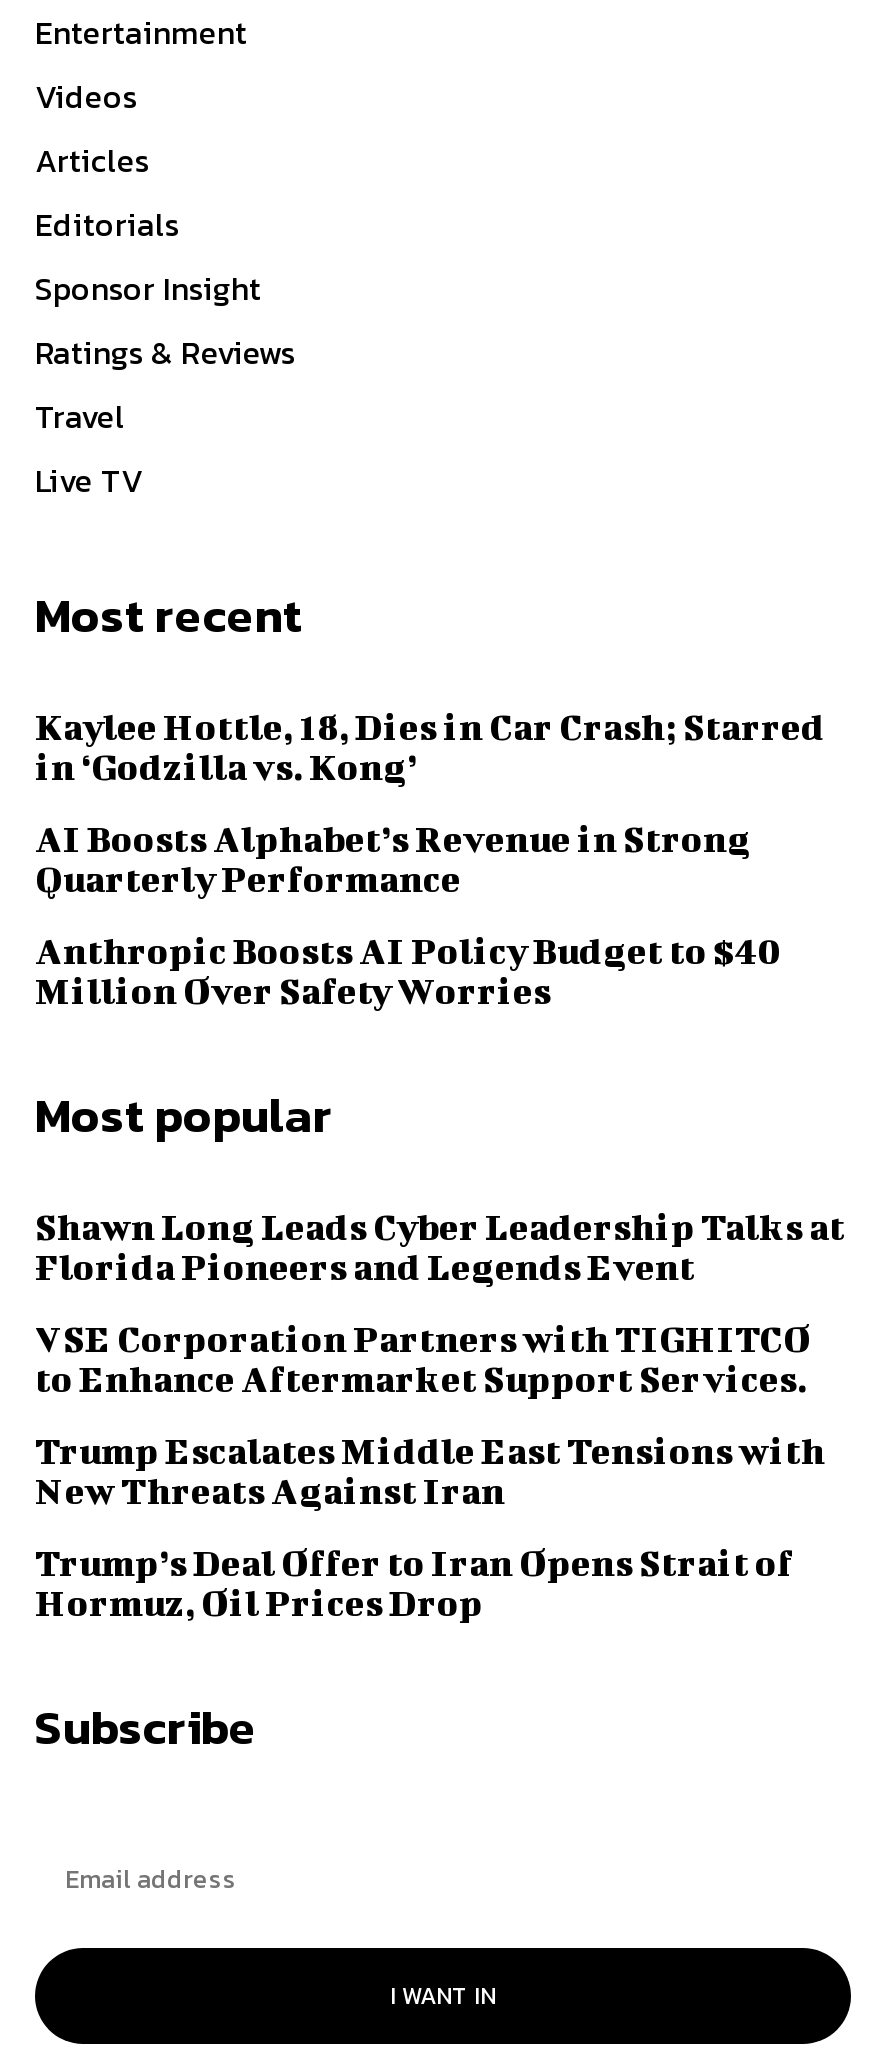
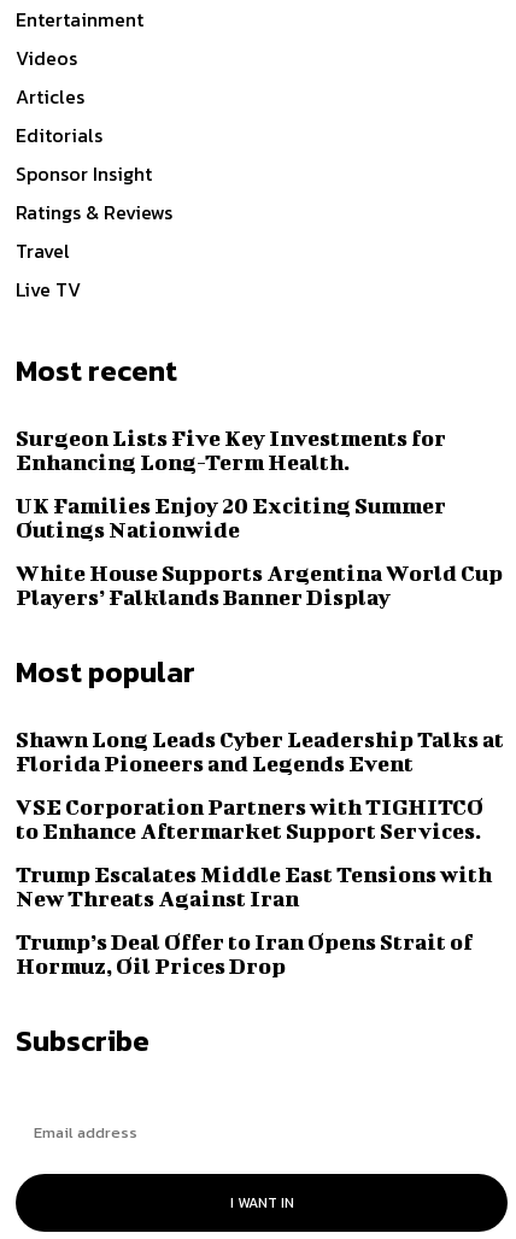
[35,706,825,788] Kaylee Hottle, 18, Dies in Car Crash; Starred | in ‘Godzilla vs. Kong’ -> [16,425,446,475] Surgeon Lists Five Key Investments for | Enhancing Long-Term Health.
[35,818,751,900] AI Boosts Alphabet’s Revenue in Strong | Quarterly Performance -> [16,493,446,542] UK Families Enjoy 20 Exciting Summer | Outings Nationwide
[35,930,781,1012] Anthropic Boosts AI Policy Budget to $40 | Million Over Safety Worries -> [16,560,503,610] White House Supports Argentina World Cup | Players’ Falklands Banner Display

